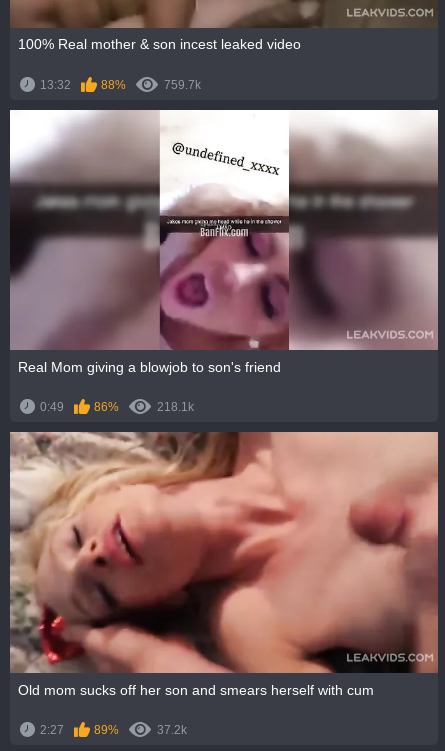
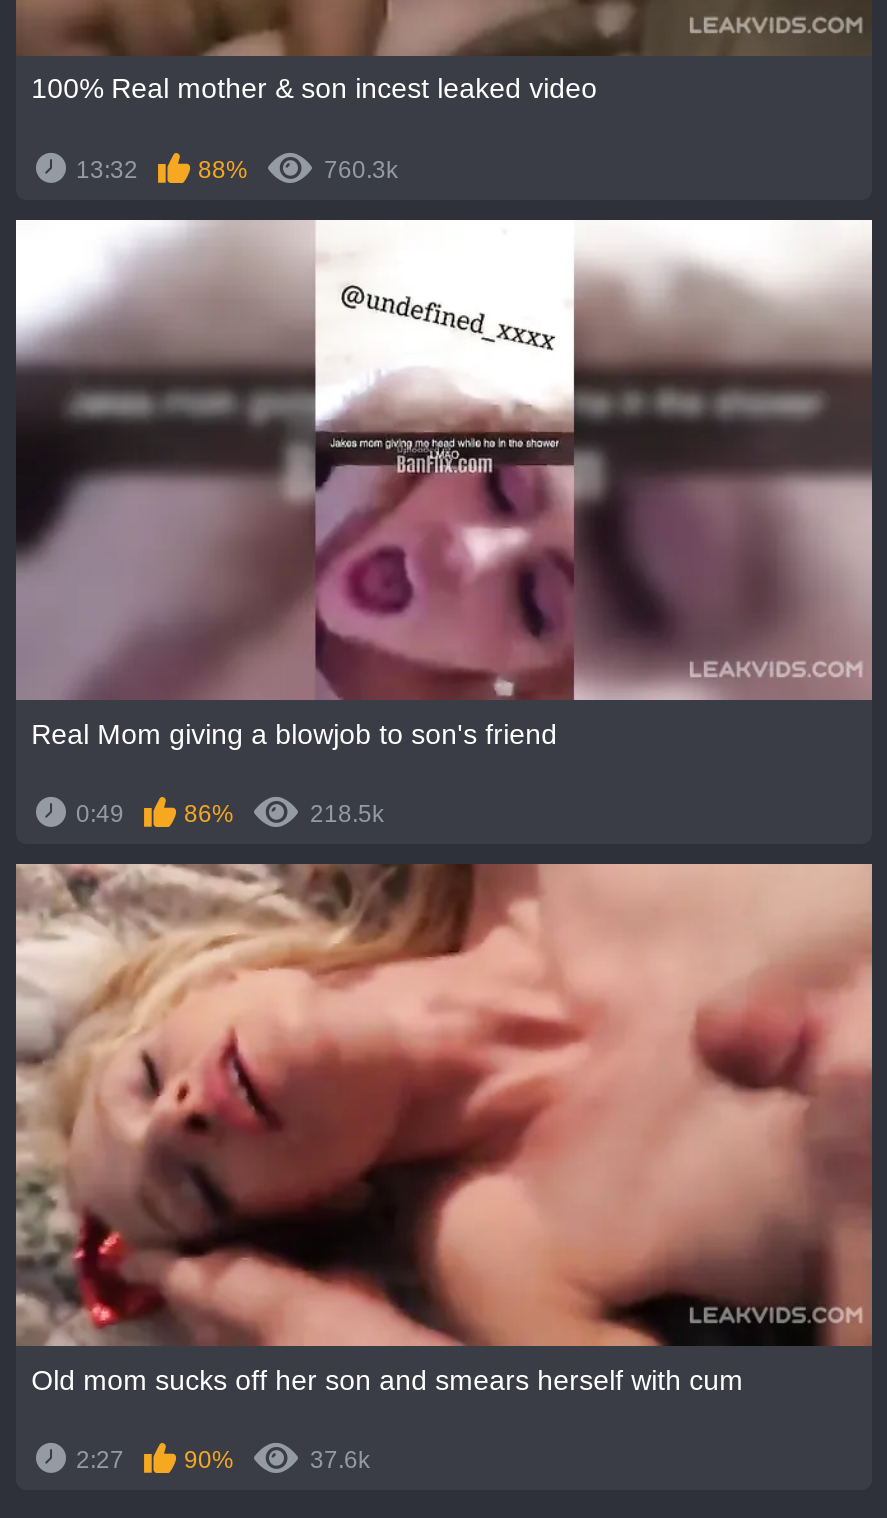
[164,78,201,92] 759.7k -> [324,155,398,183] 760.3k
[157,400,194,414] 218.1k -> [310,801,384,829] 218.5k
[94,723,187,737] 89% | 37.2k -> [184,1446,370,1474] 90% | 37.6k

